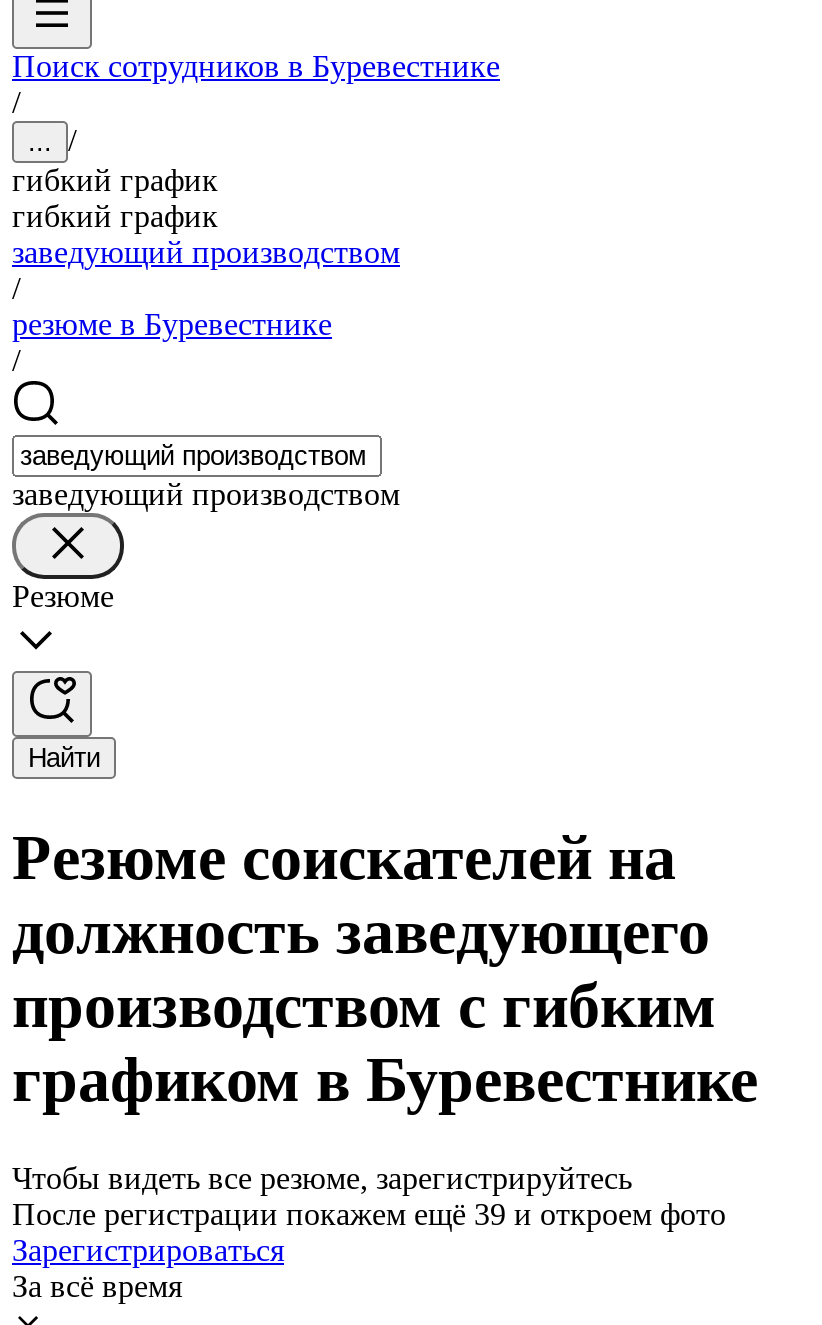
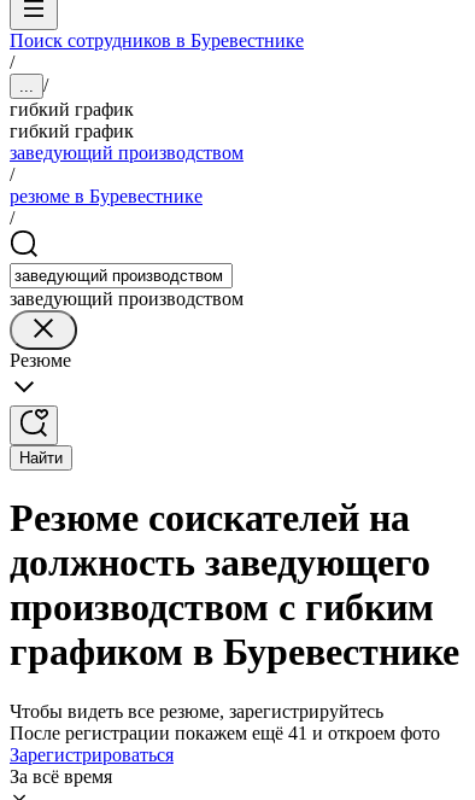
[12,1197,726,1231] После регистрации покажем ещё 39 и откроем фото -> [10,723,440,743] После регистрации покажем ещё 41 и откроем фото

